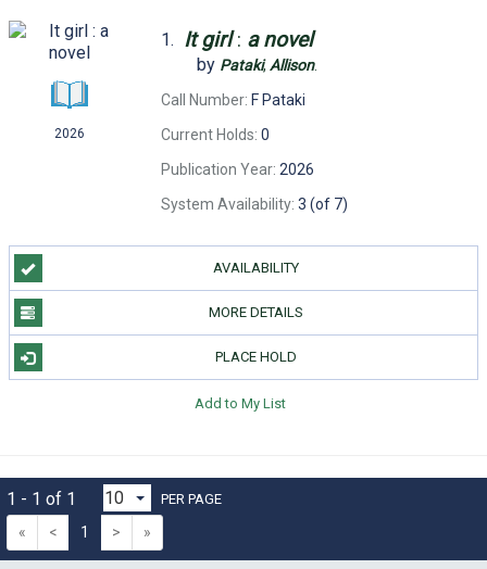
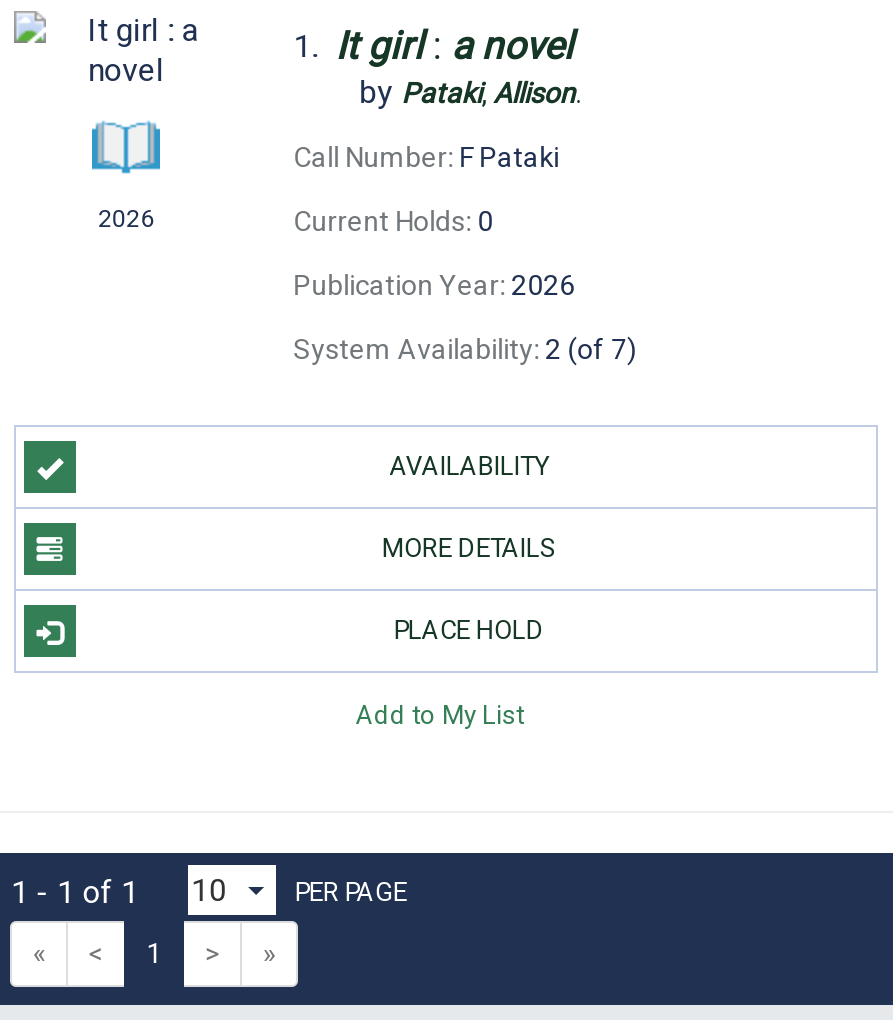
[160,195,347,213] System Availability: 3 (of 7) -> [293,333,637,365] System Availability: 2 (of 7)

